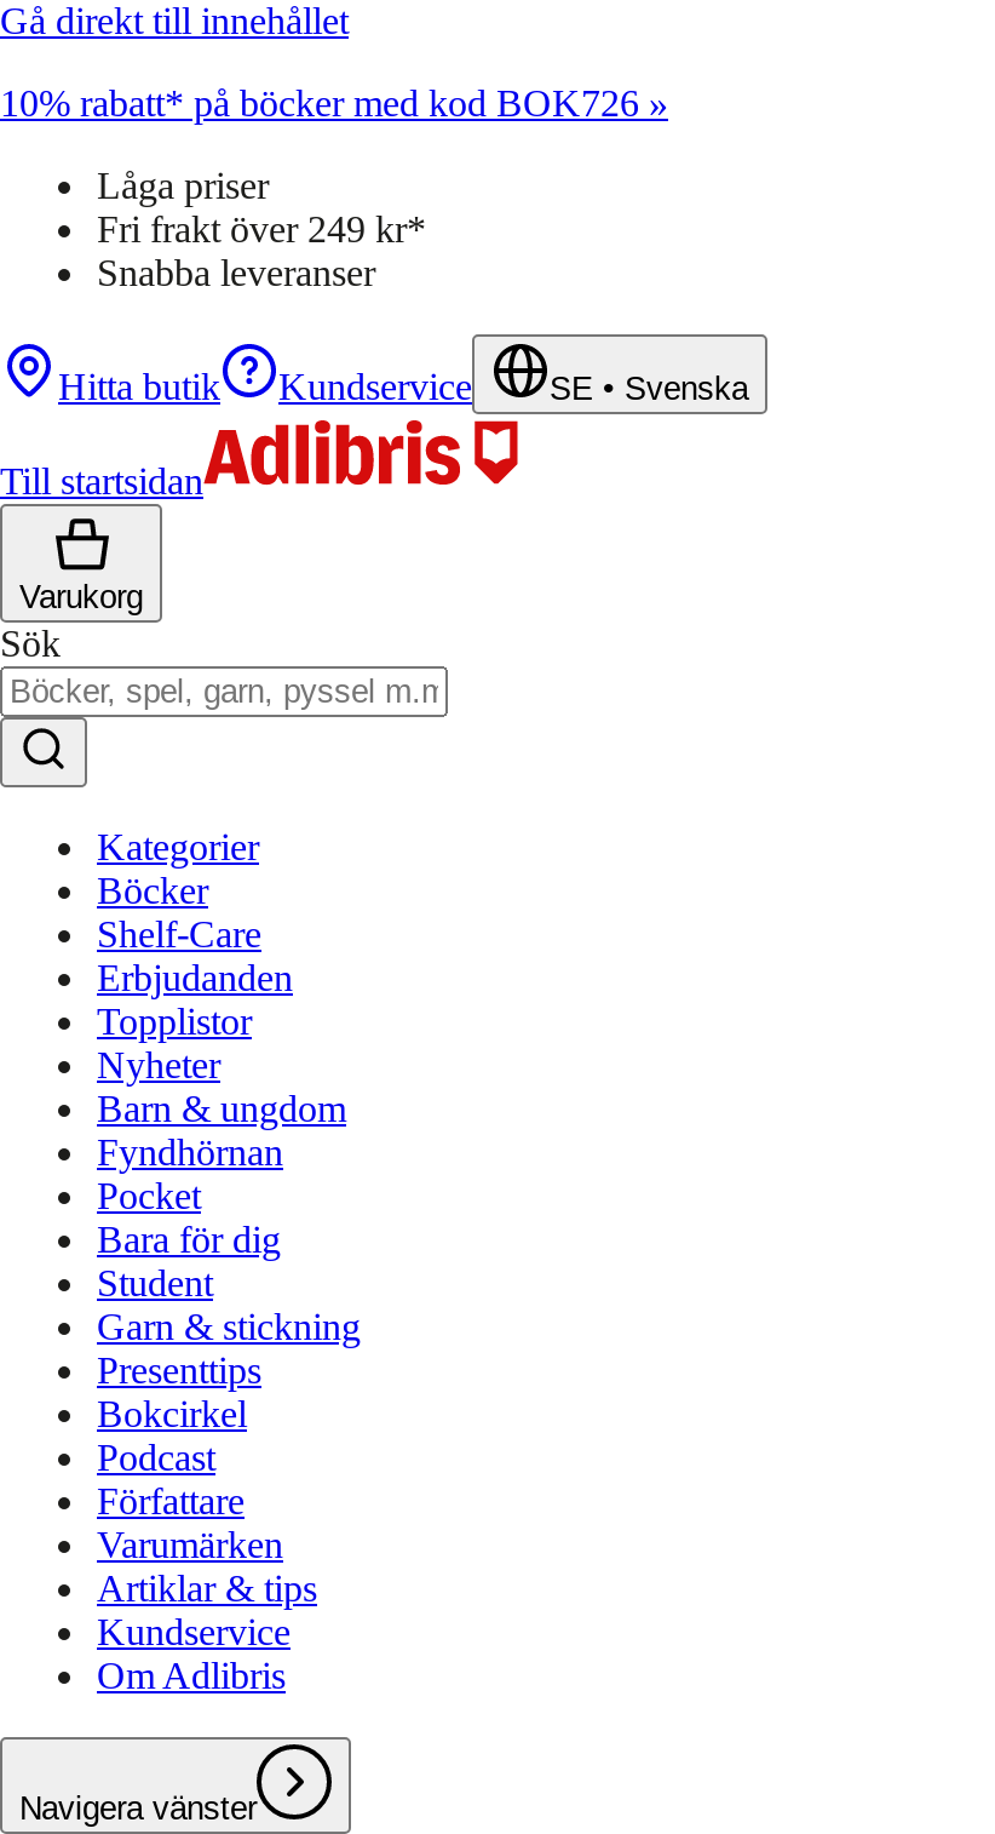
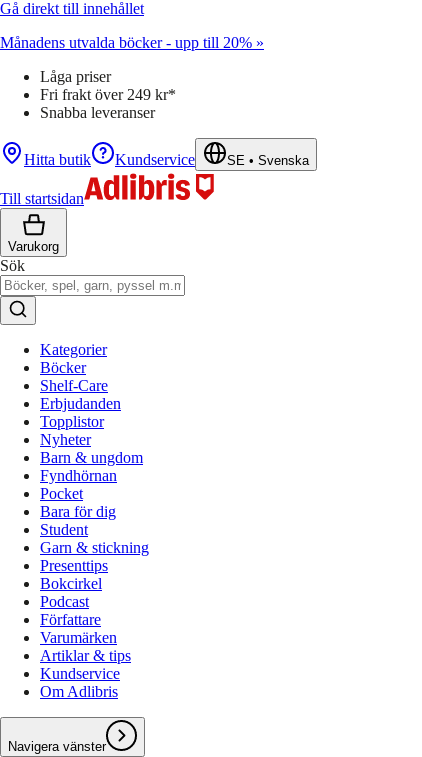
[0,82,668,124] 10% rabatt* på böcker med kod BOK726 » -> [0,34,264,51] Månadens utvalda böcker - upp till 20% »

